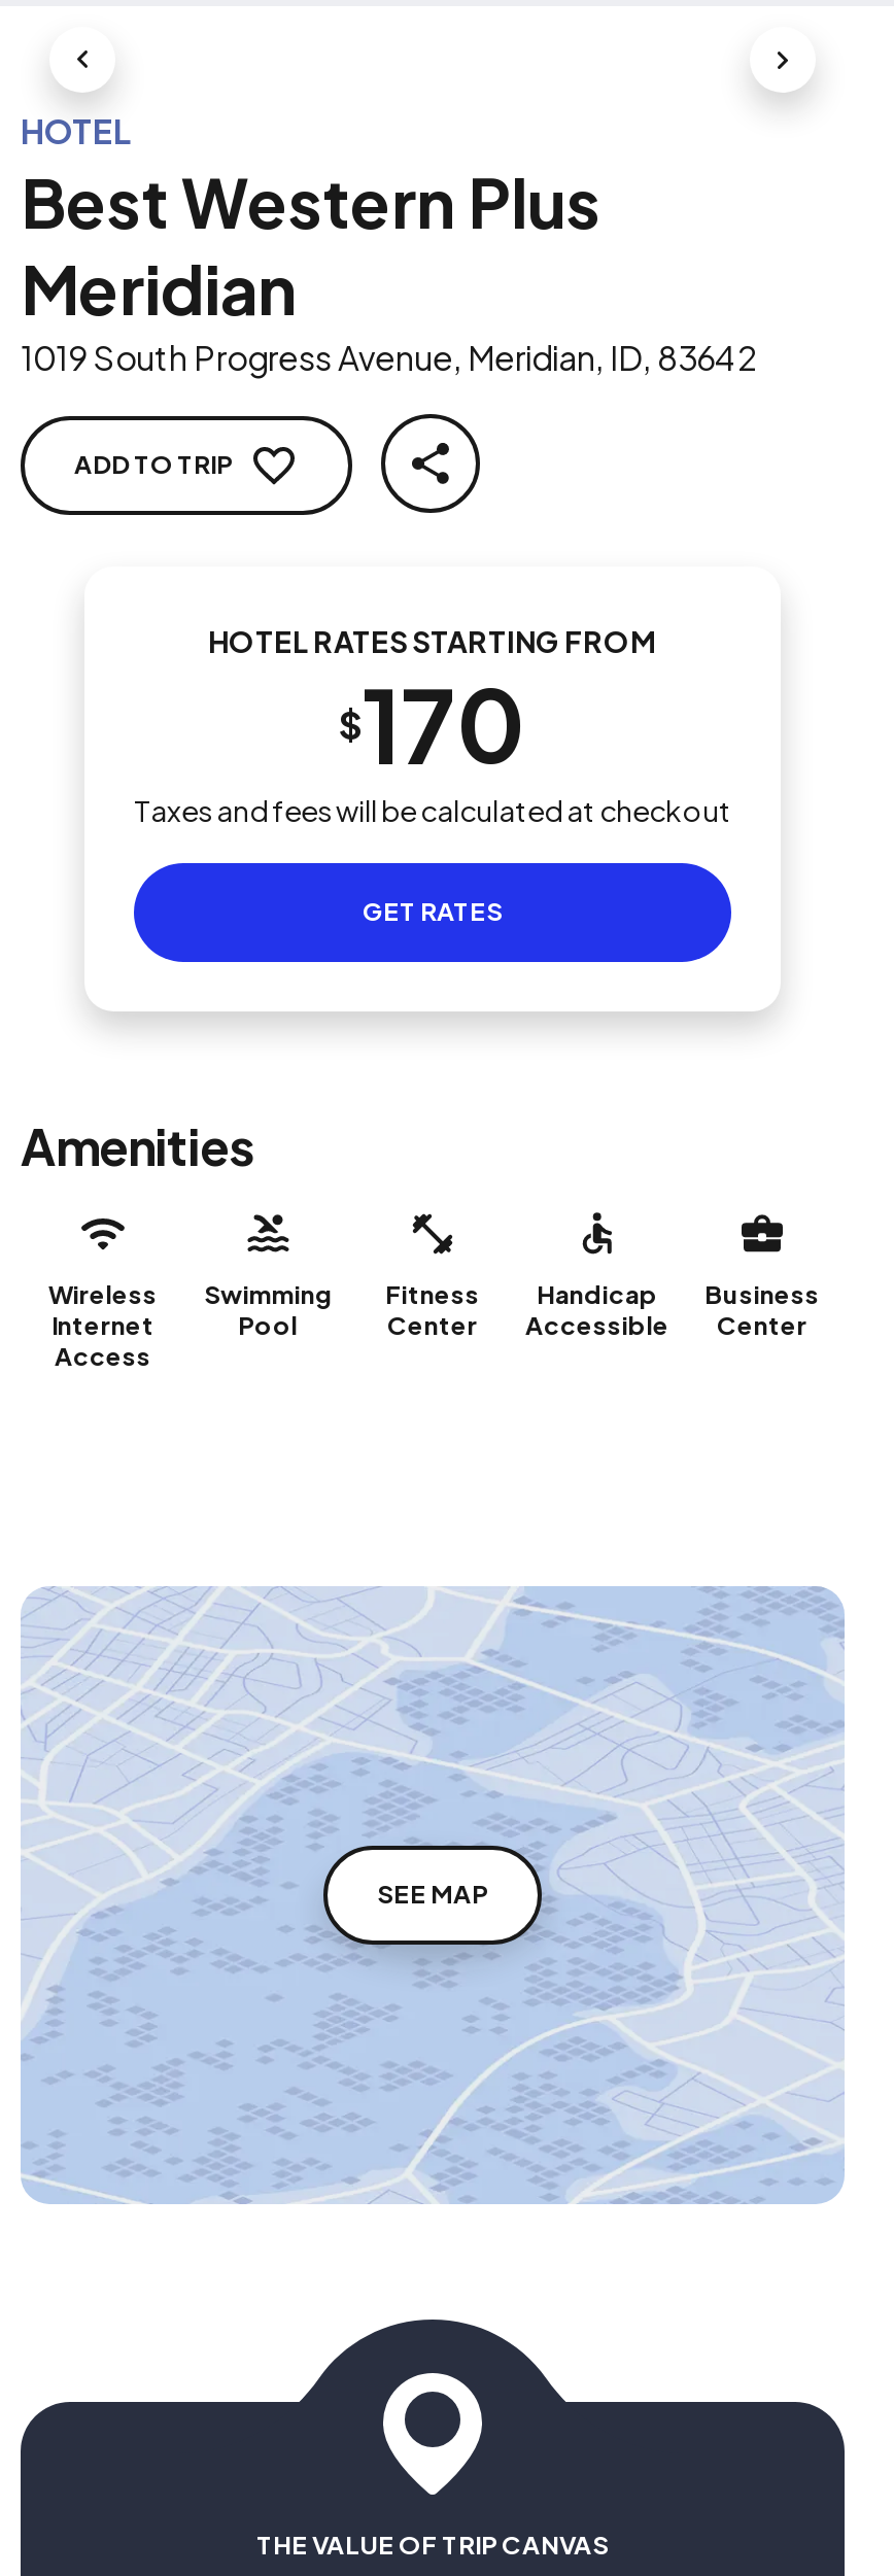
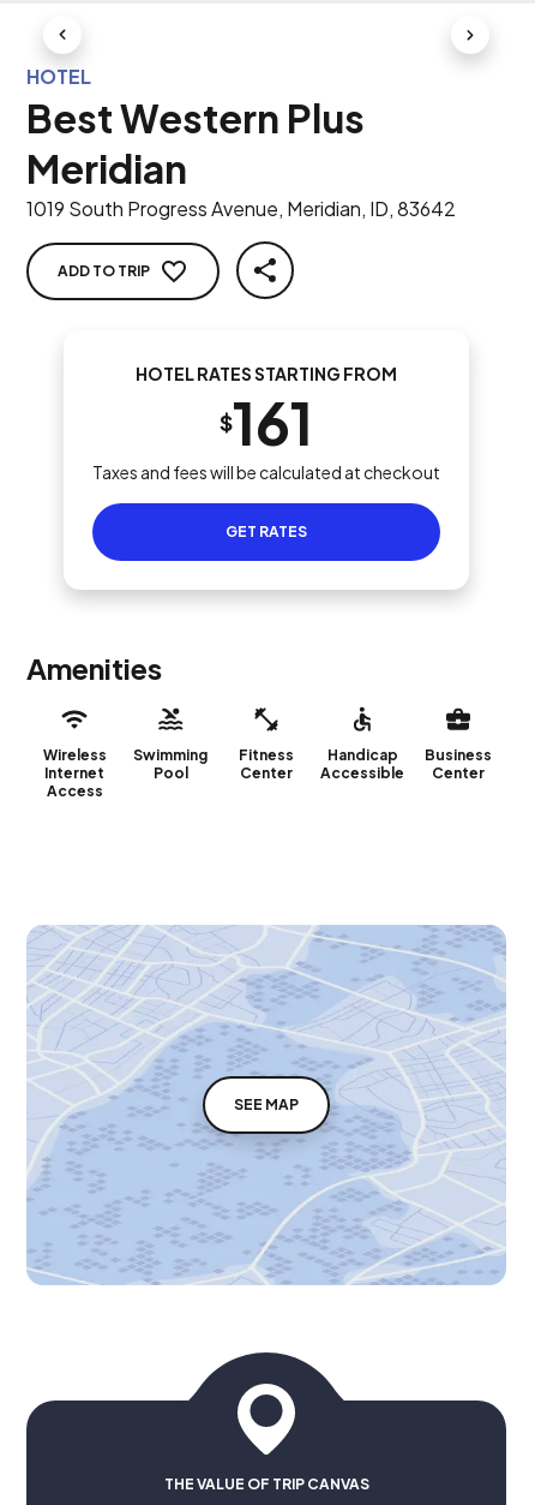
[339,661,526,787] $170 -> [220,386,313,459] $161

